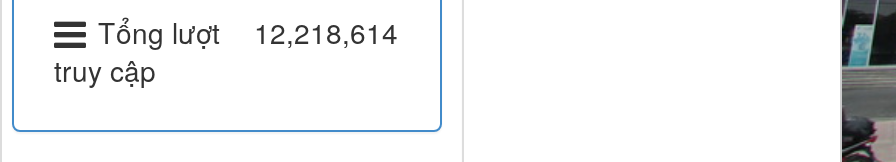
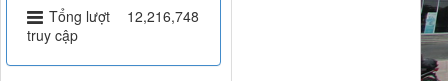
[98,13,398,53] Tổng lượt 12,218,614 -> [49,6,199,26] Tổng lượt 12,216,748

